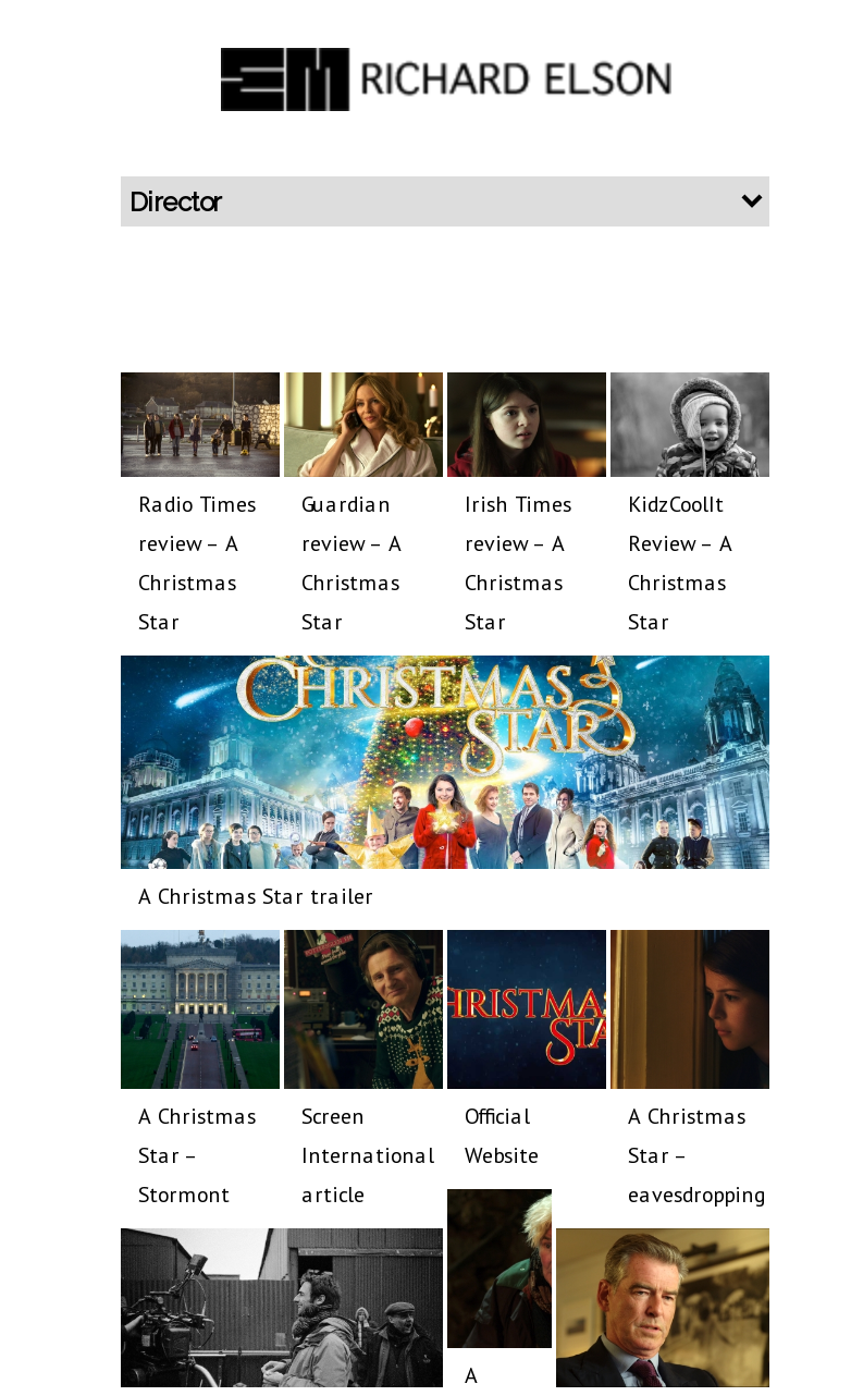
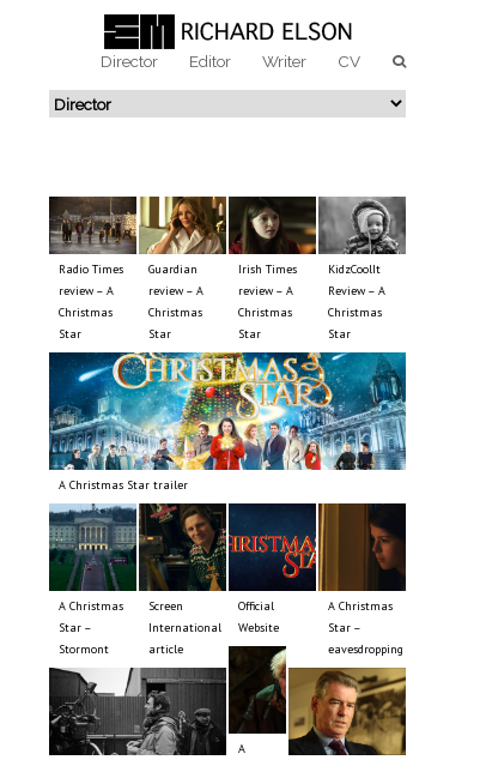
none -> [101,52,360,71] Director | Editor | Writer | CV

